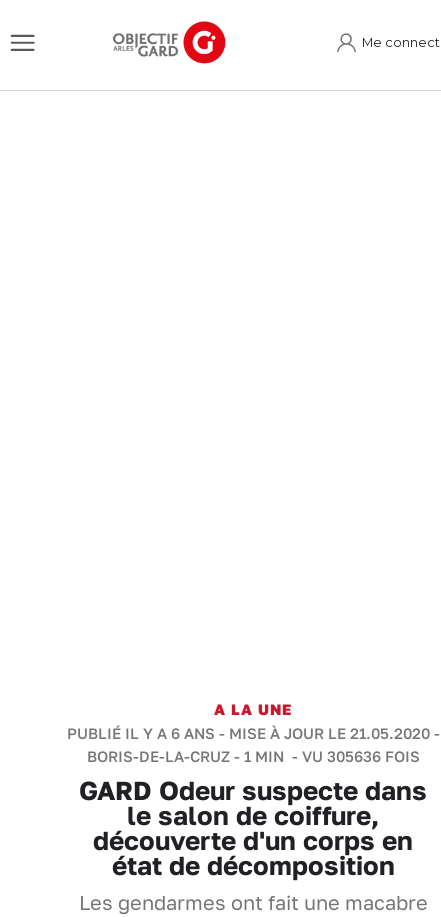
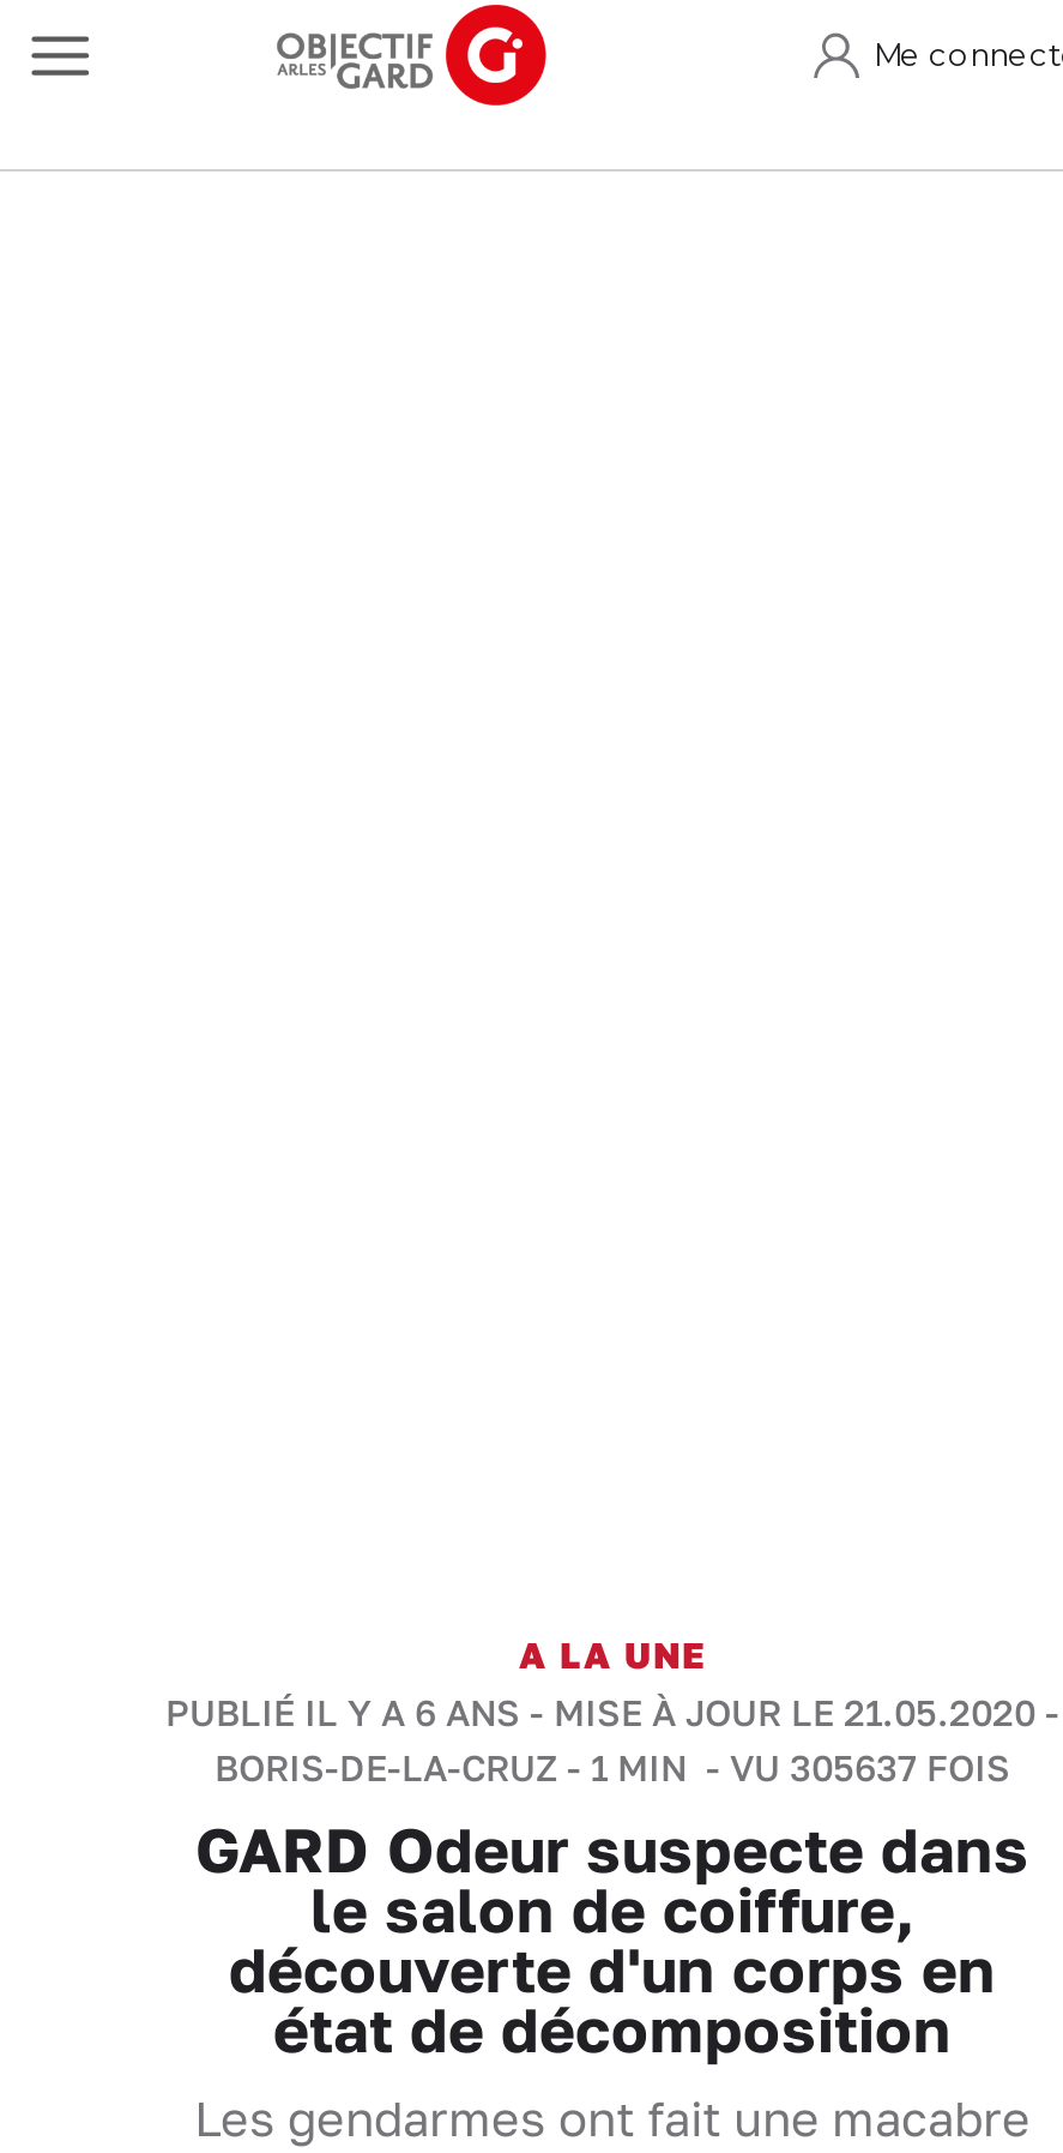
[86,747,419,765] BORIS-DE-LA-CRUZ - 1 MIN - VU 305636 FOIS -> [215,1745,1010,1788] BORIS-DE-LA-CRUZ - 1 MIN - VU 305637 FOIS

